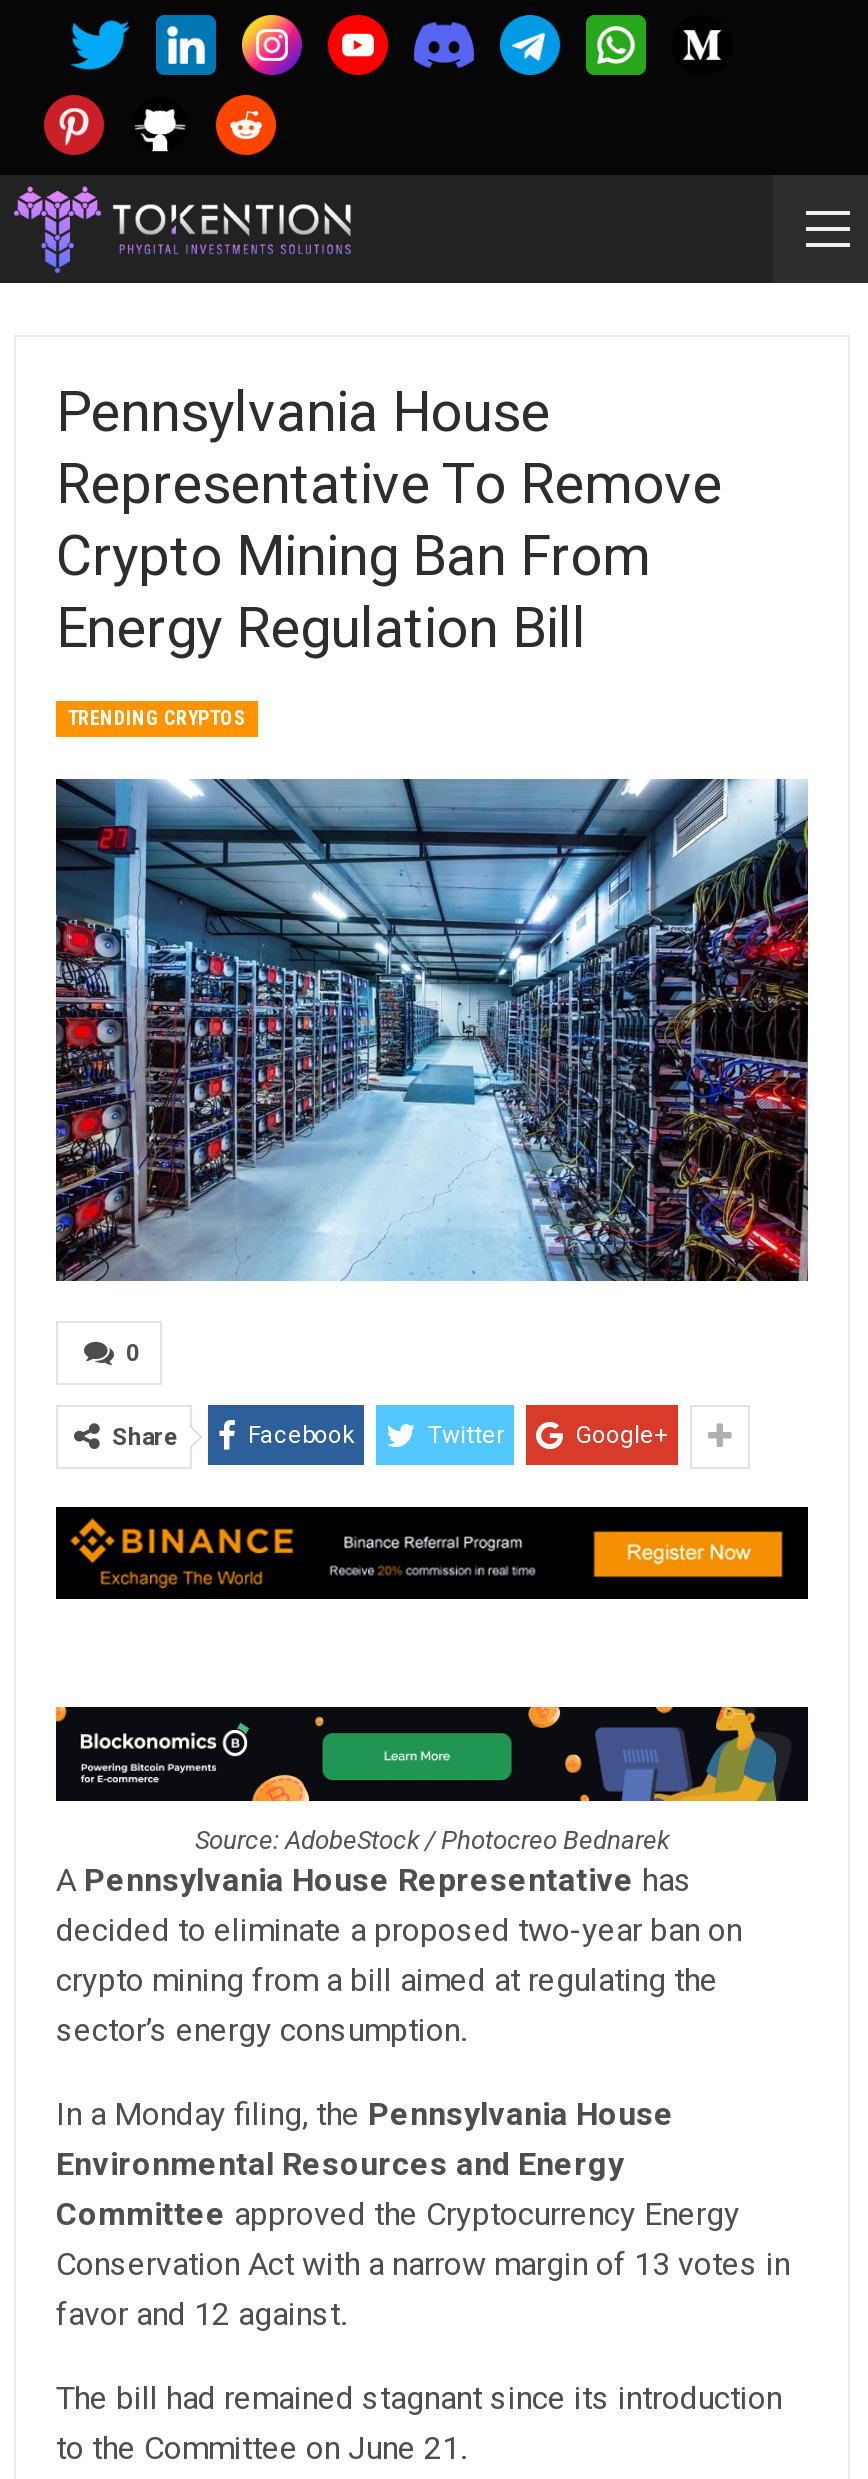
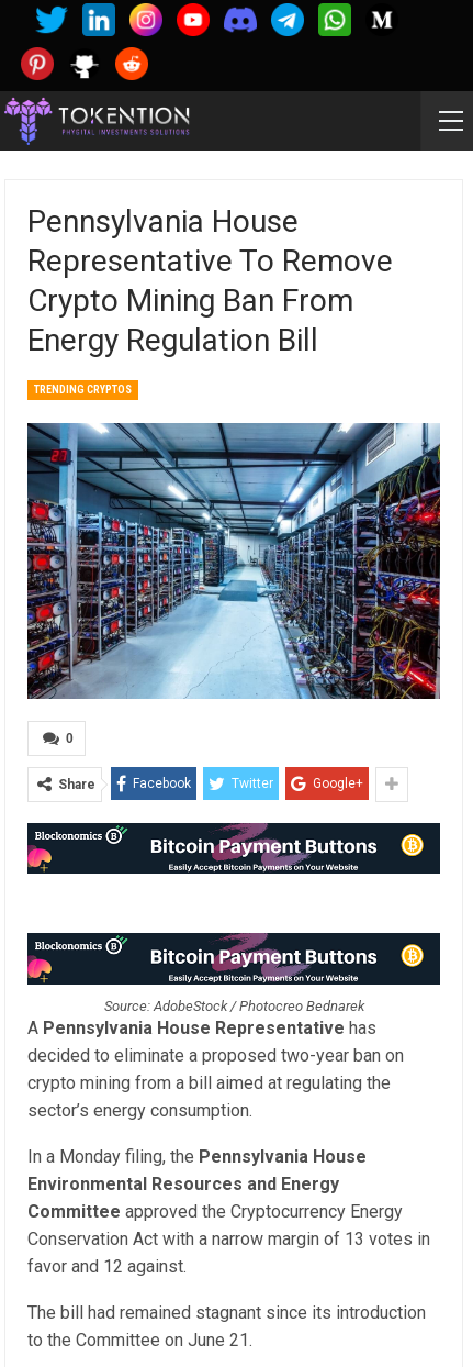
[54,1505,804,1597] [image] -> [26,822,439,874] [image]
[54,1705,778,1803] [image] -> [26,932,425,986] [image]

